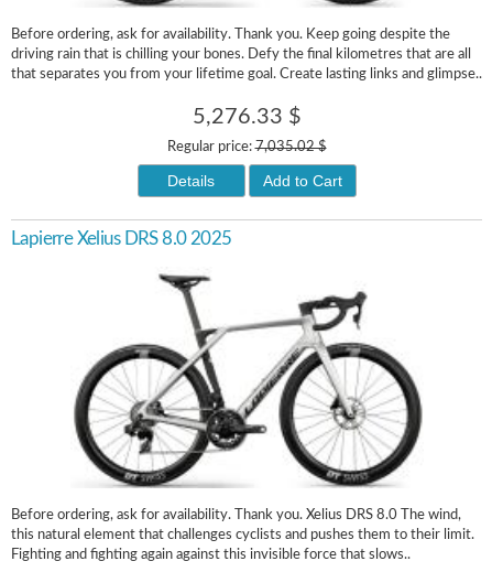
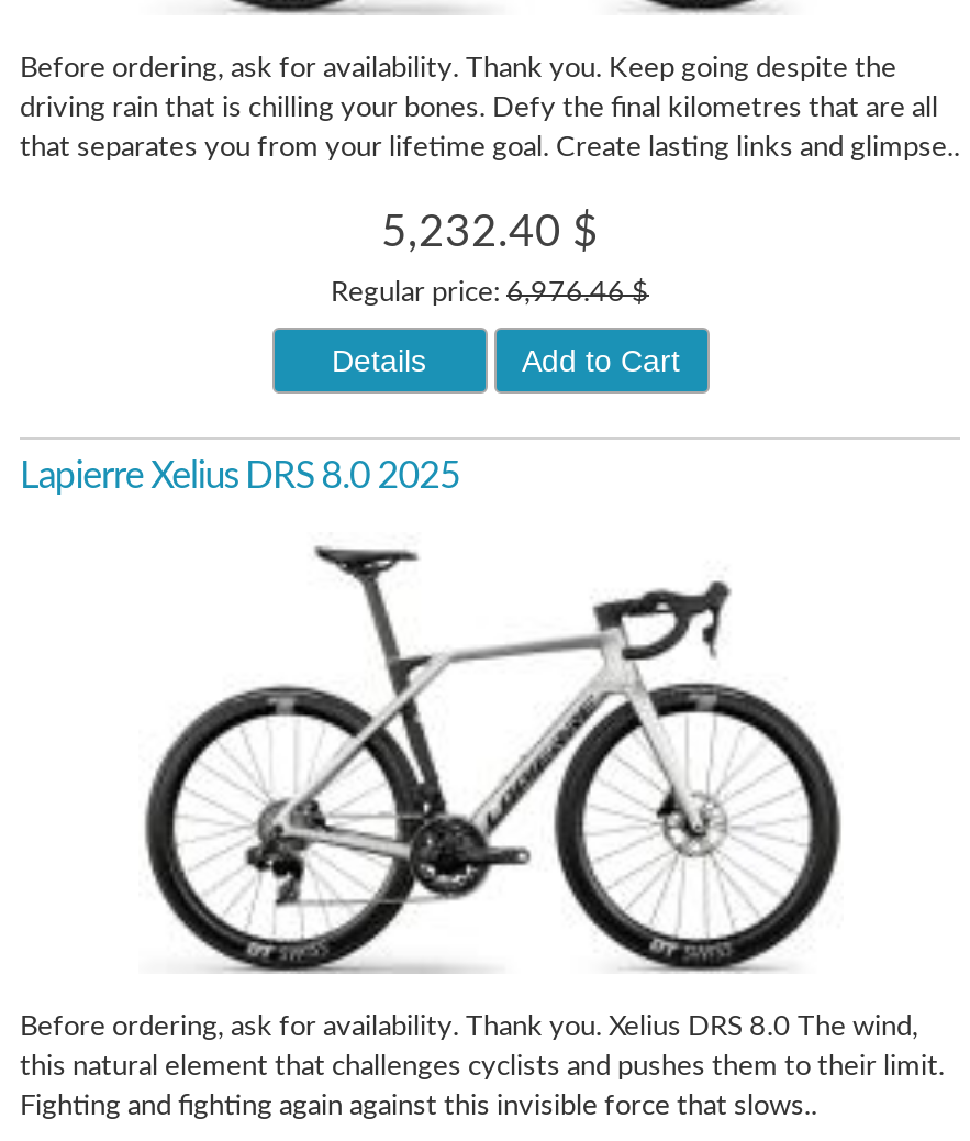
[192,106,301,128] 5,276.33 $ -> [381,211,599,255] 5,232.40 $
[167,140,326,154] Regular price: 7,035.02 $ -> [331,279,649,308] Regular price: 6,976.46 $

